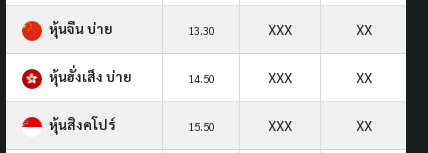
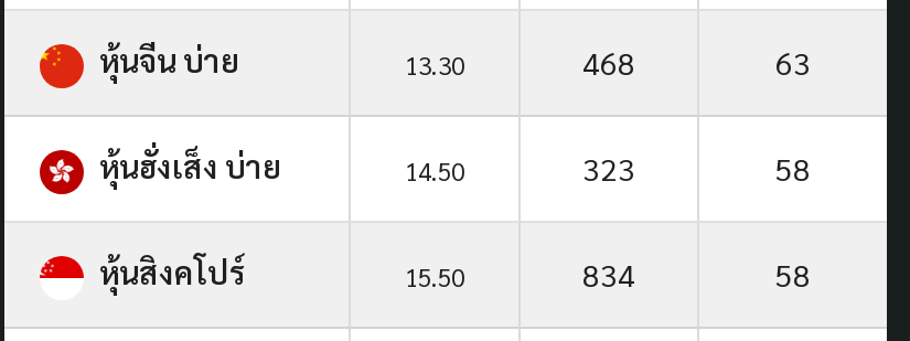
[268,20,371,38] XXX | XX -> [582,41,811,81] 468 | 63
[268,68,371,86] XXX | XX -> [582,147,811,187] 323 | 58
[268,116,371,134] XXX | XX -> [582,253,811,293] 834 | 58

